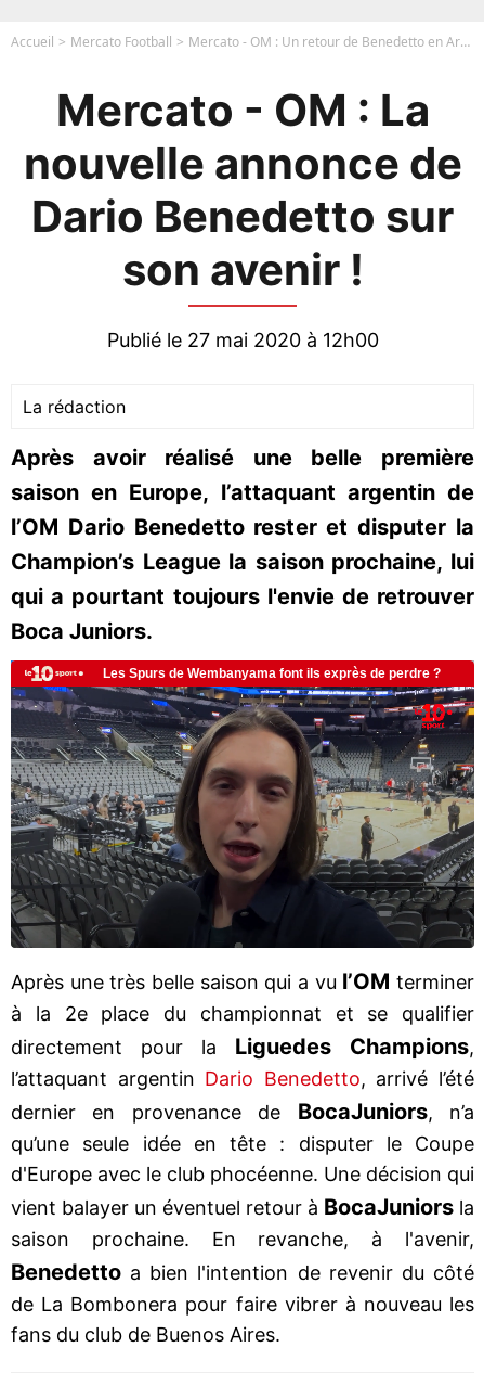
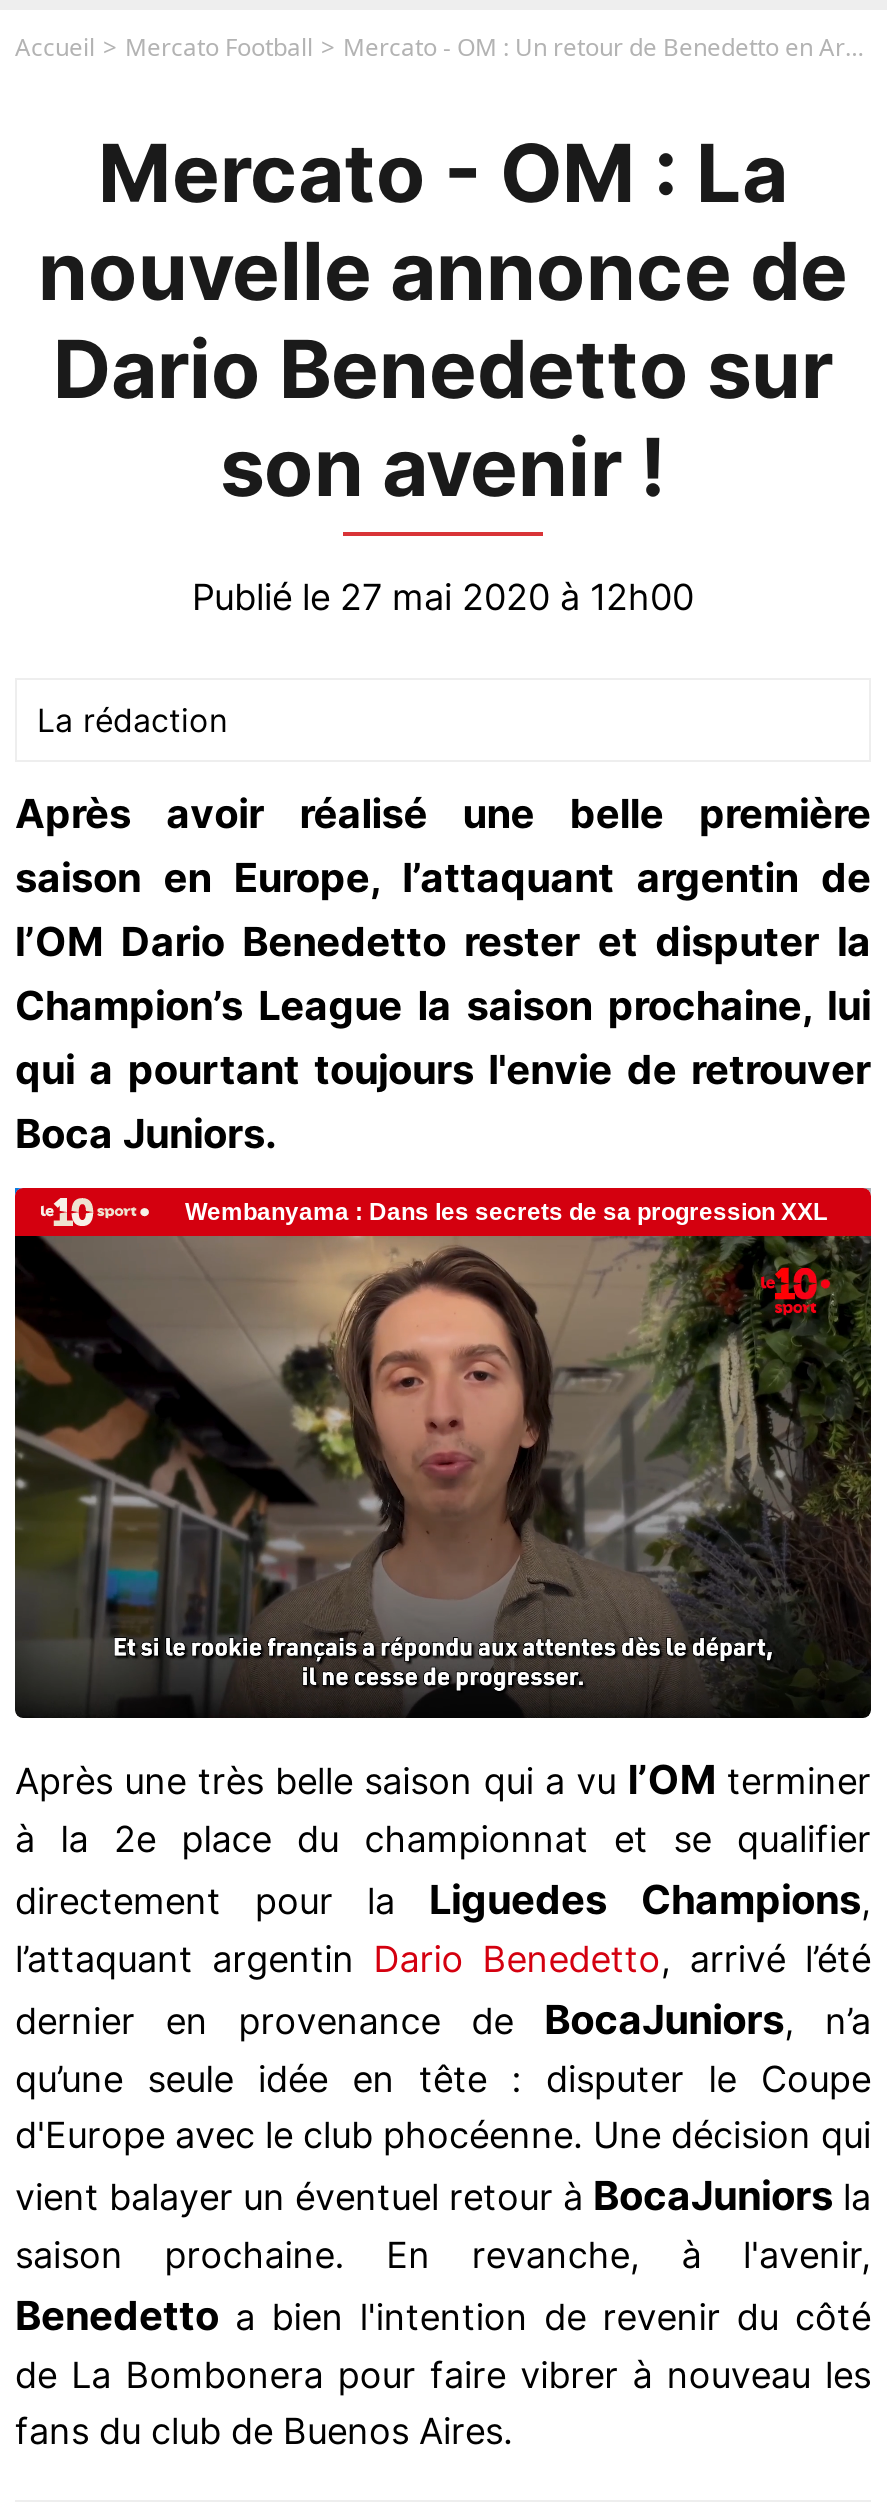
[10,665,475,948] [image] -> [13,1200,873,1716] [image]

